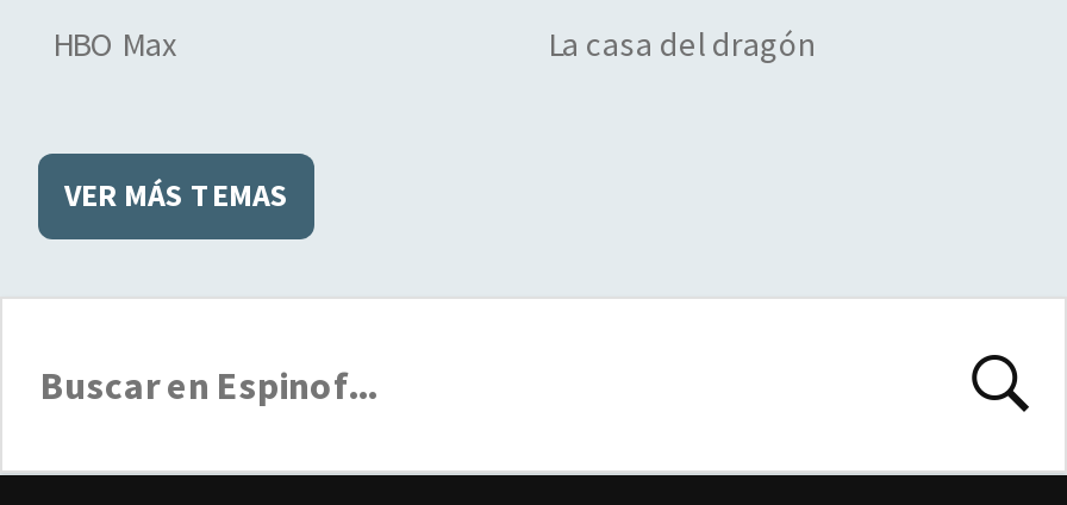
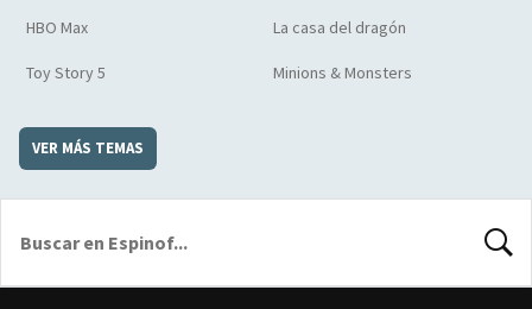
none -> [26,62,412,83] Toy Story 5 | Minions & Monsters

